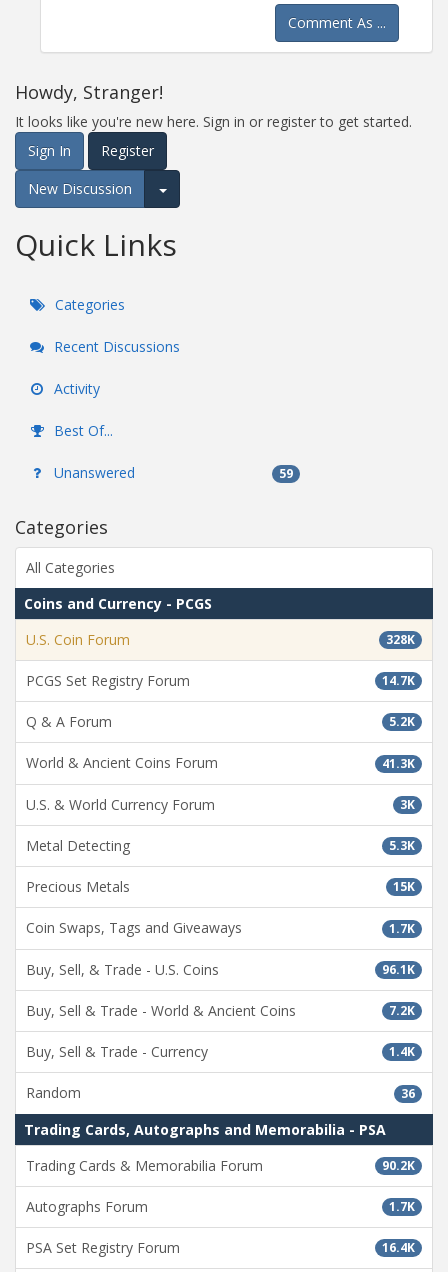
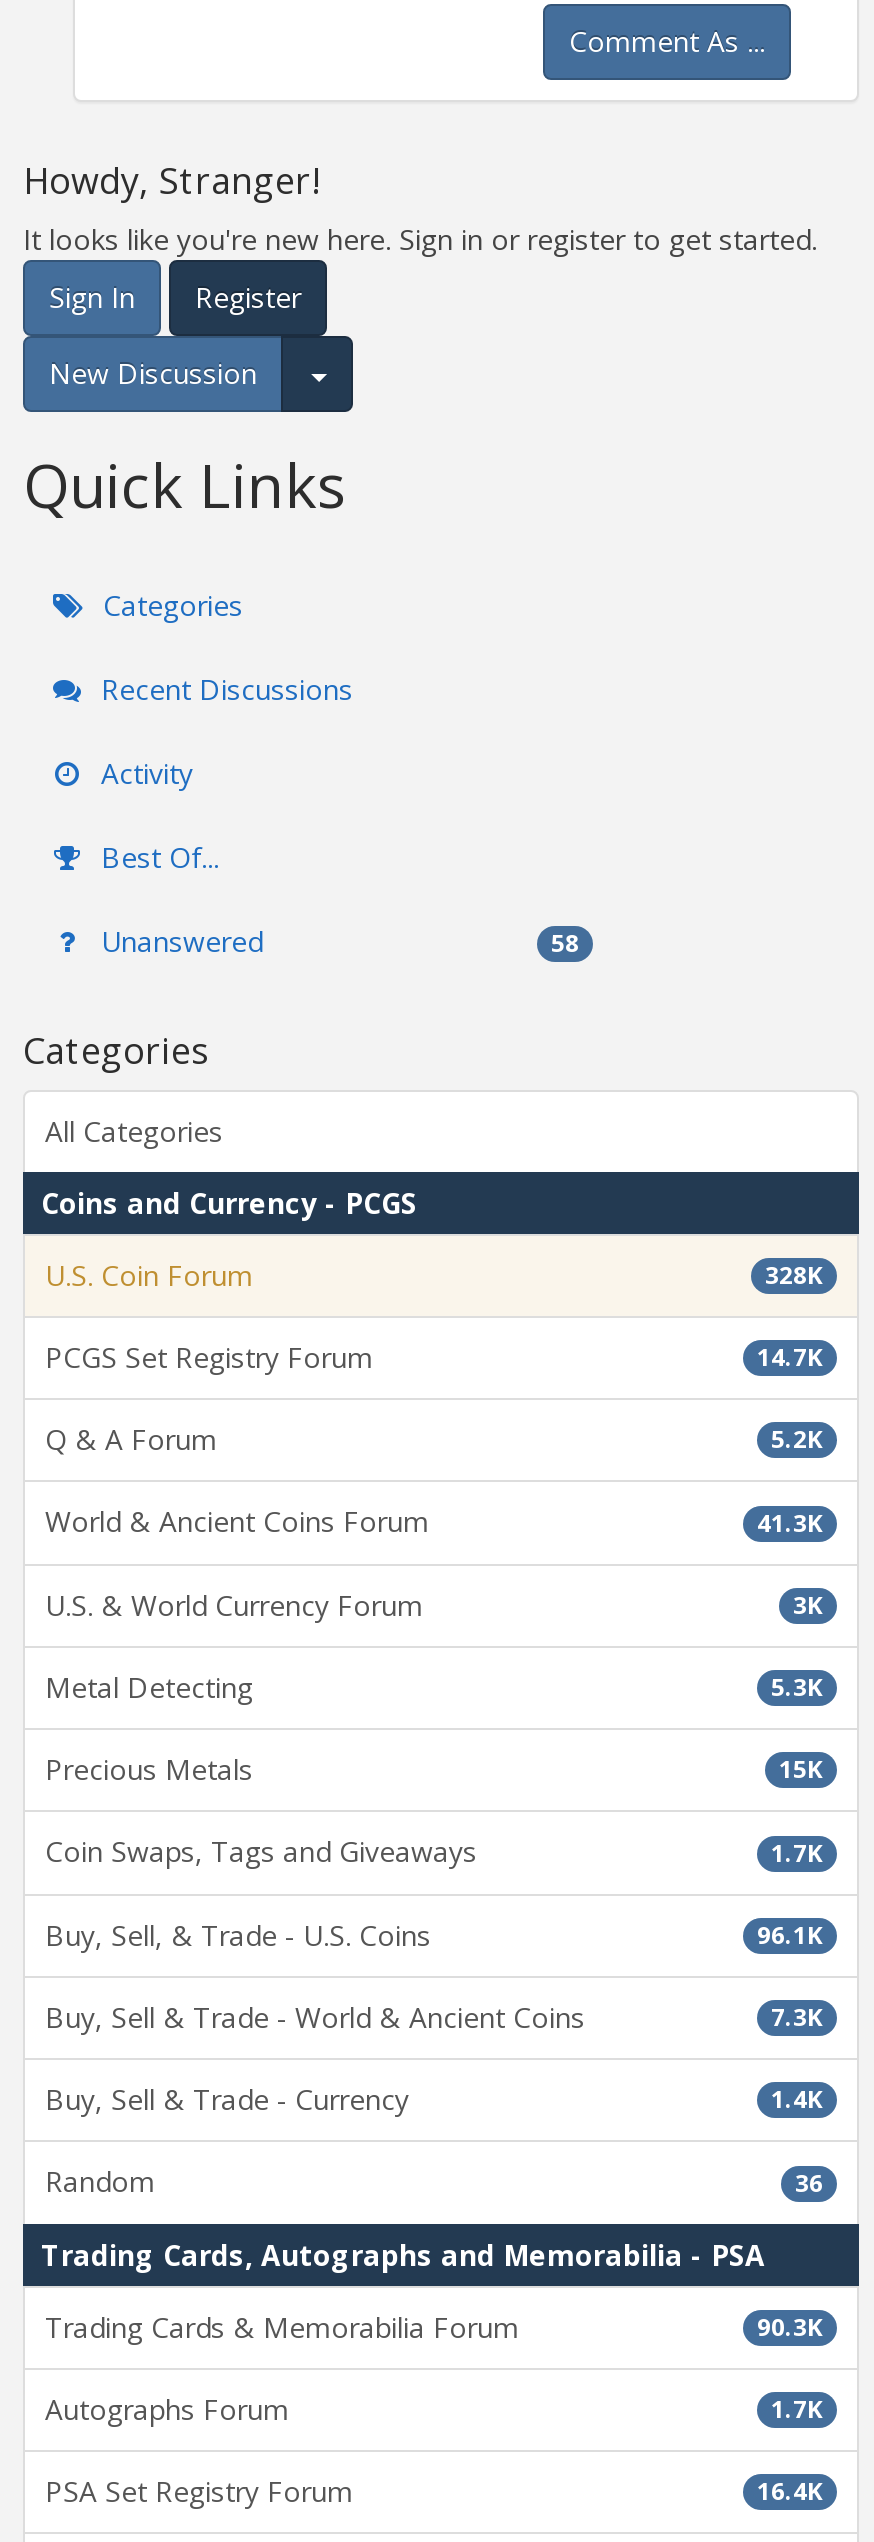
[279,464,293,481] 59 -> [551,925,579,959] 58
[389,1002,415,1019] 7.2K -> [771,2000,823,2034] 7.3K
[382,1157,415,1174] 90.2K -> [757,2310,823,2344] 90.3K

